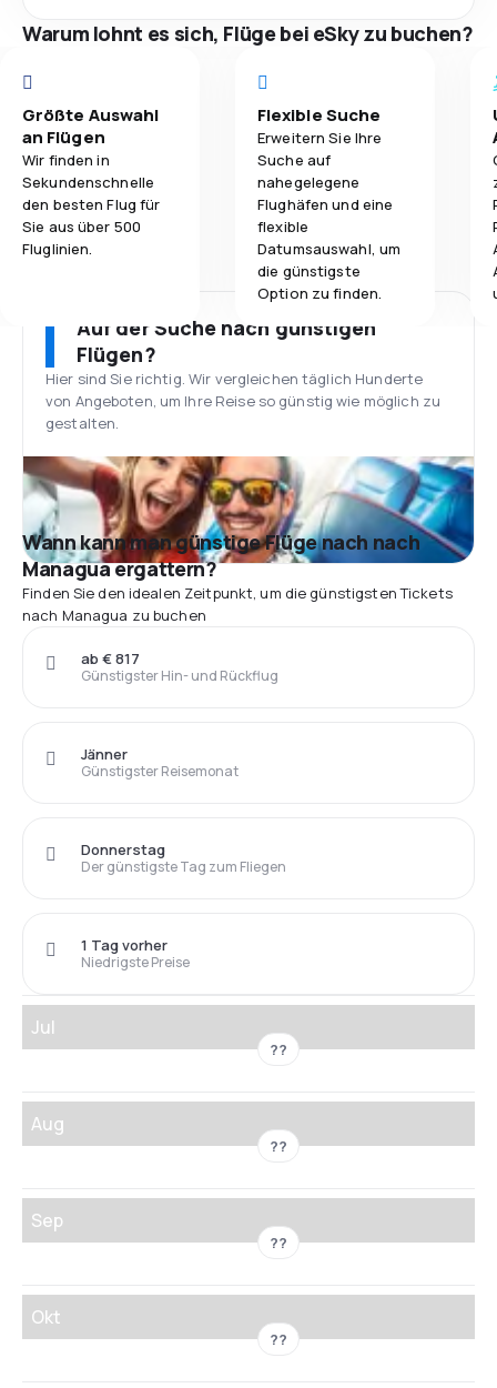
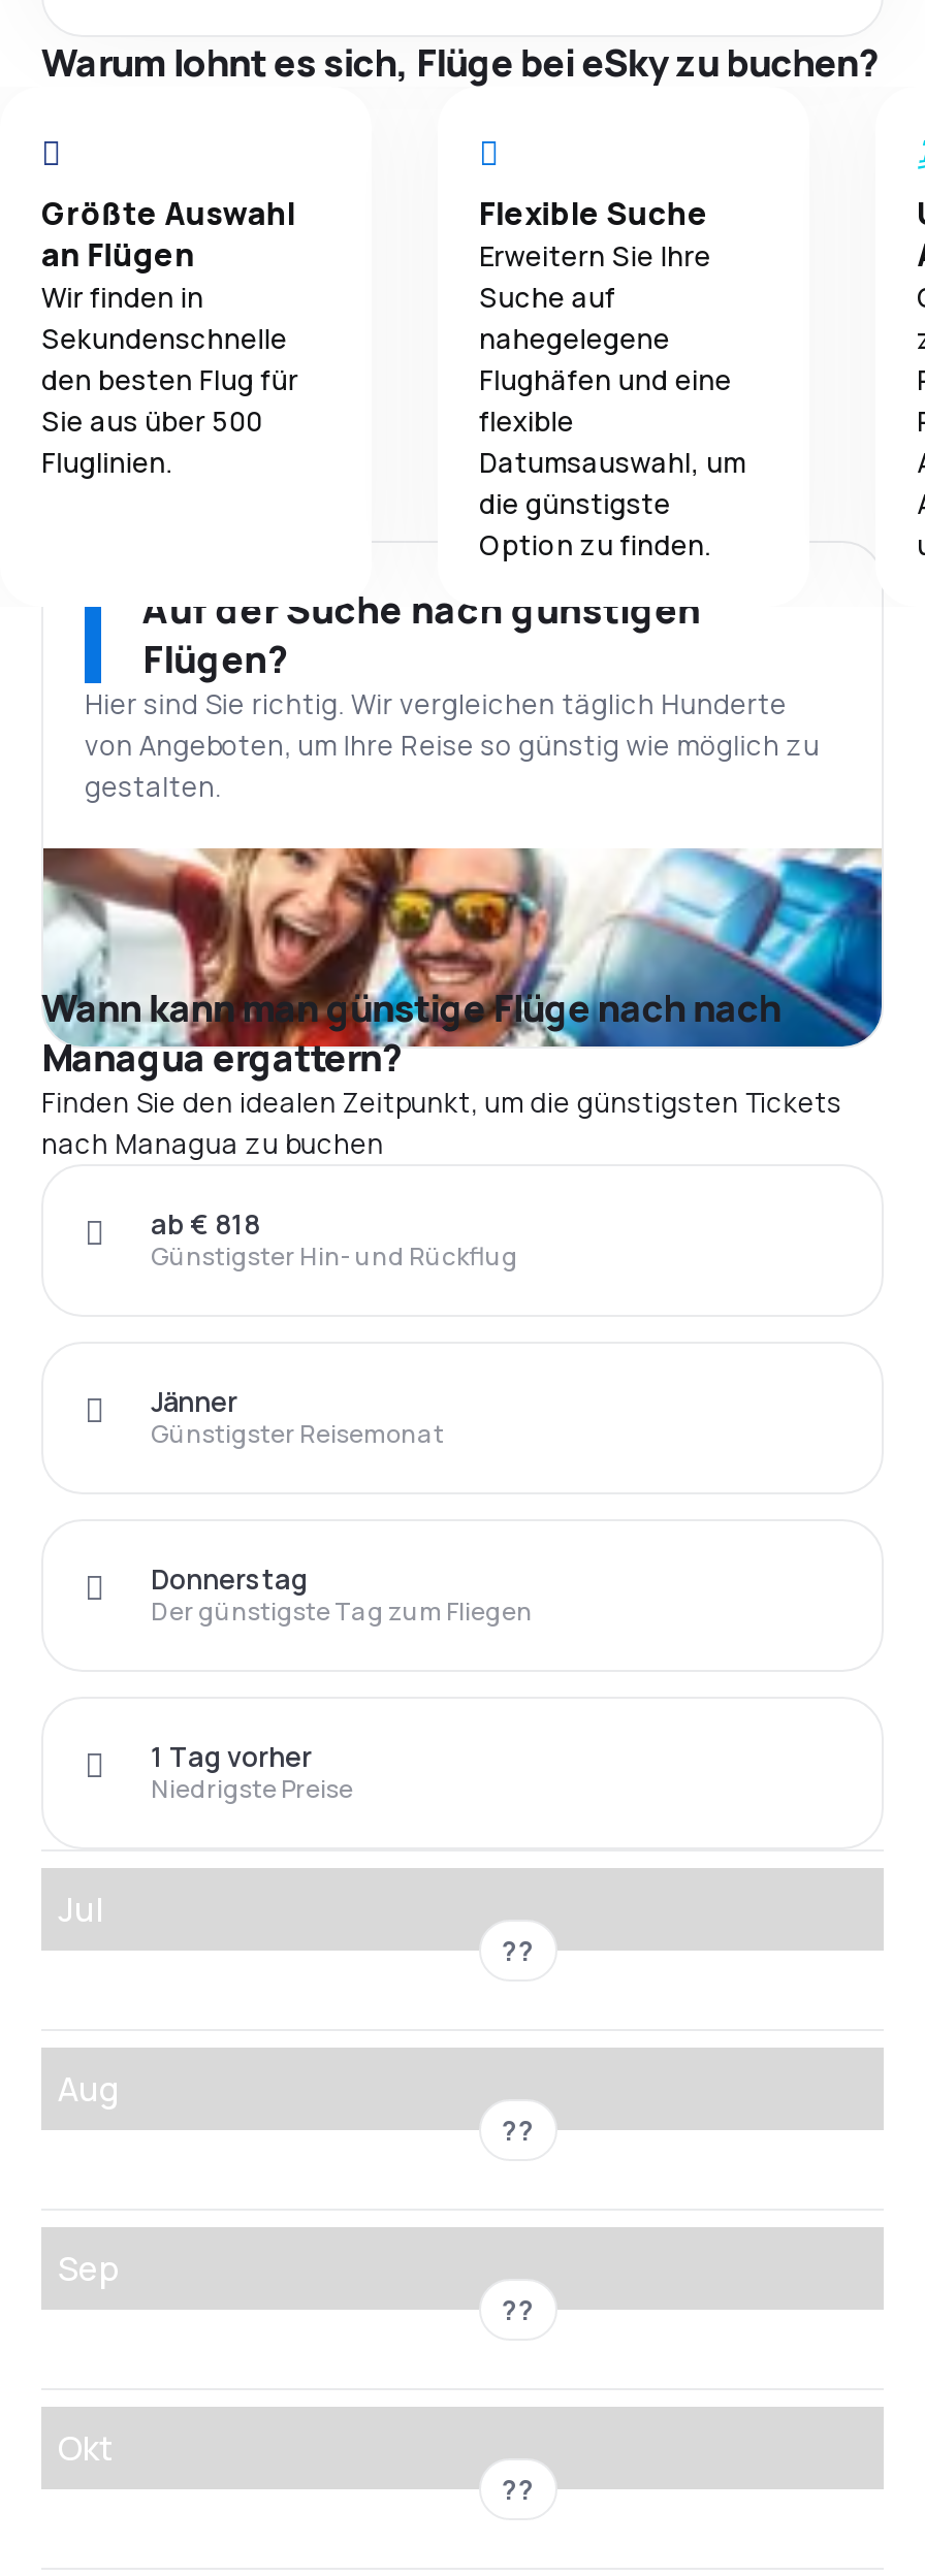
[81,648,140,668] ab € 817 -> [151,1205,260,1243] ab € 818

